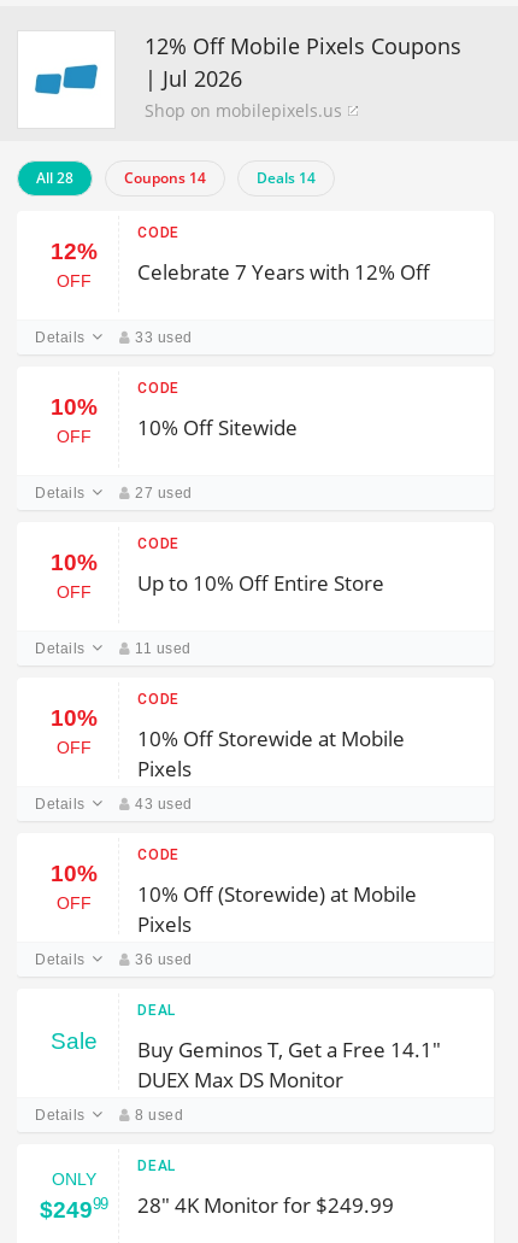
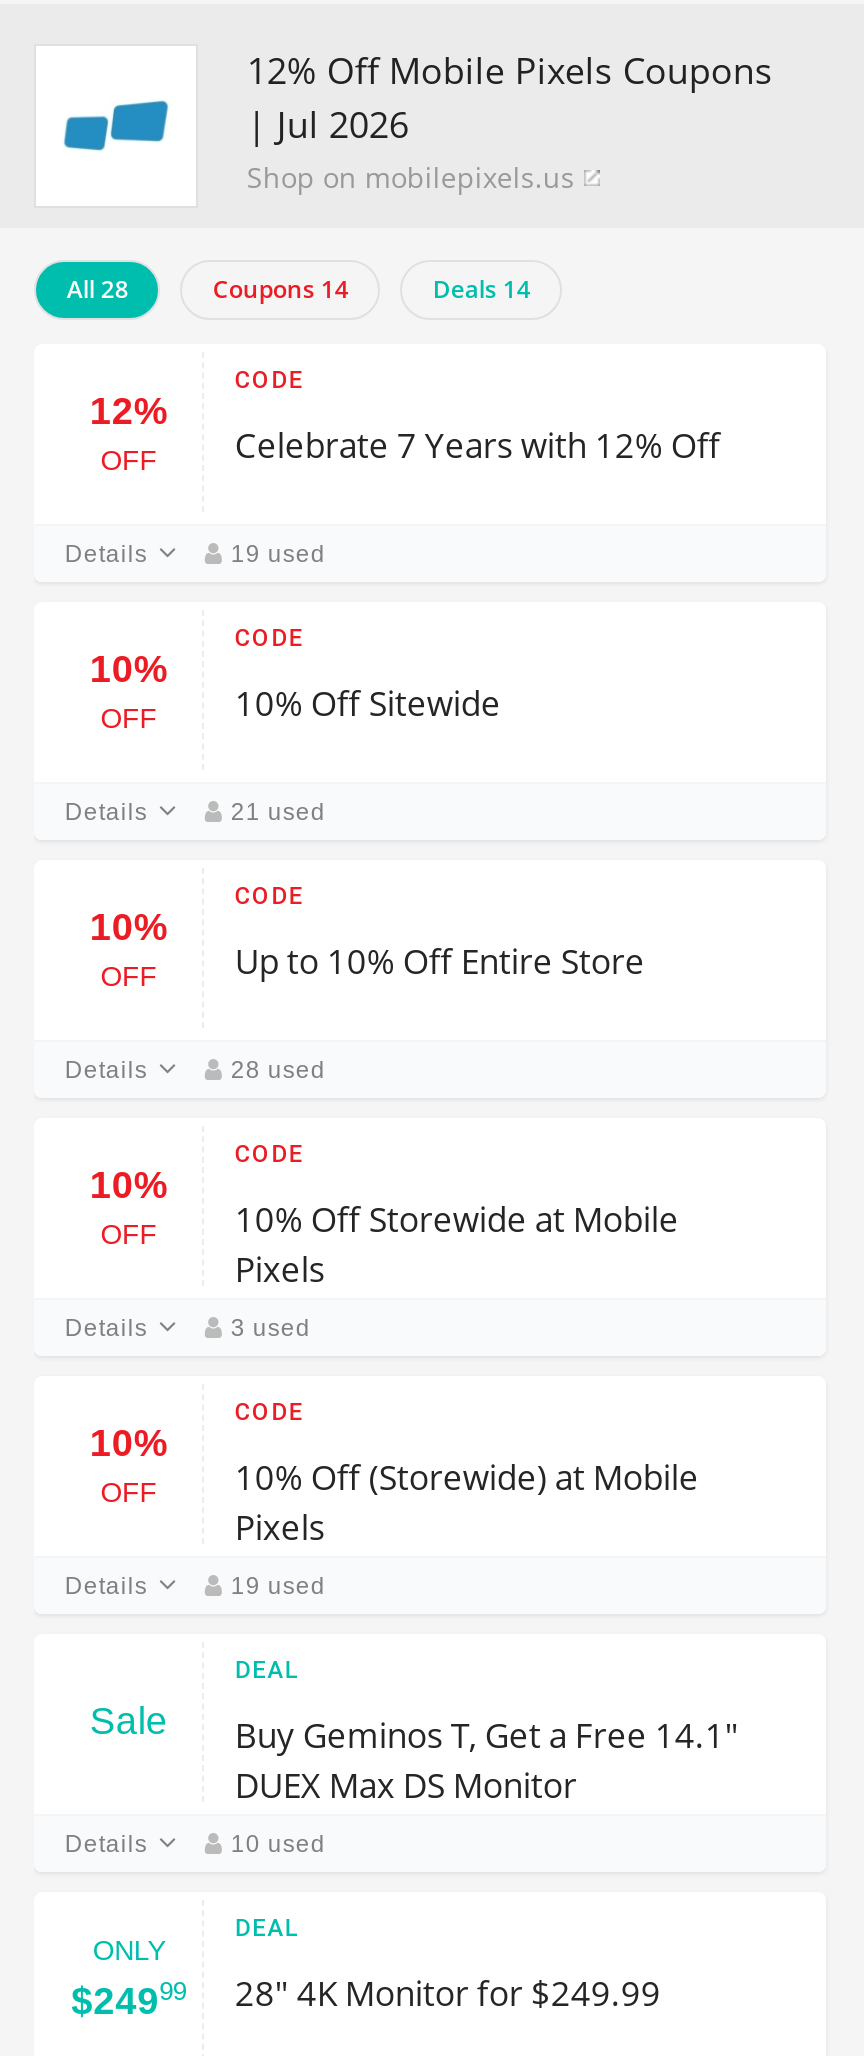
[131,329,193,346] 33 used -> [224,540,326,568] 19 used
[131,485,193,502] 27 used -> [224,798,326,826] 21 used
[131,640,191,657] 11 used -> [224,1056,326,1084] 28 used
[131,796,193,813] 43 used -> [224,1314,311,1342] 3 used
[131,951,193,968] 36 used -> [224,1572,326,1600] 19 used
[131,1107,184,1124] 8 used -> [224,1830,326,1858] 10 used

